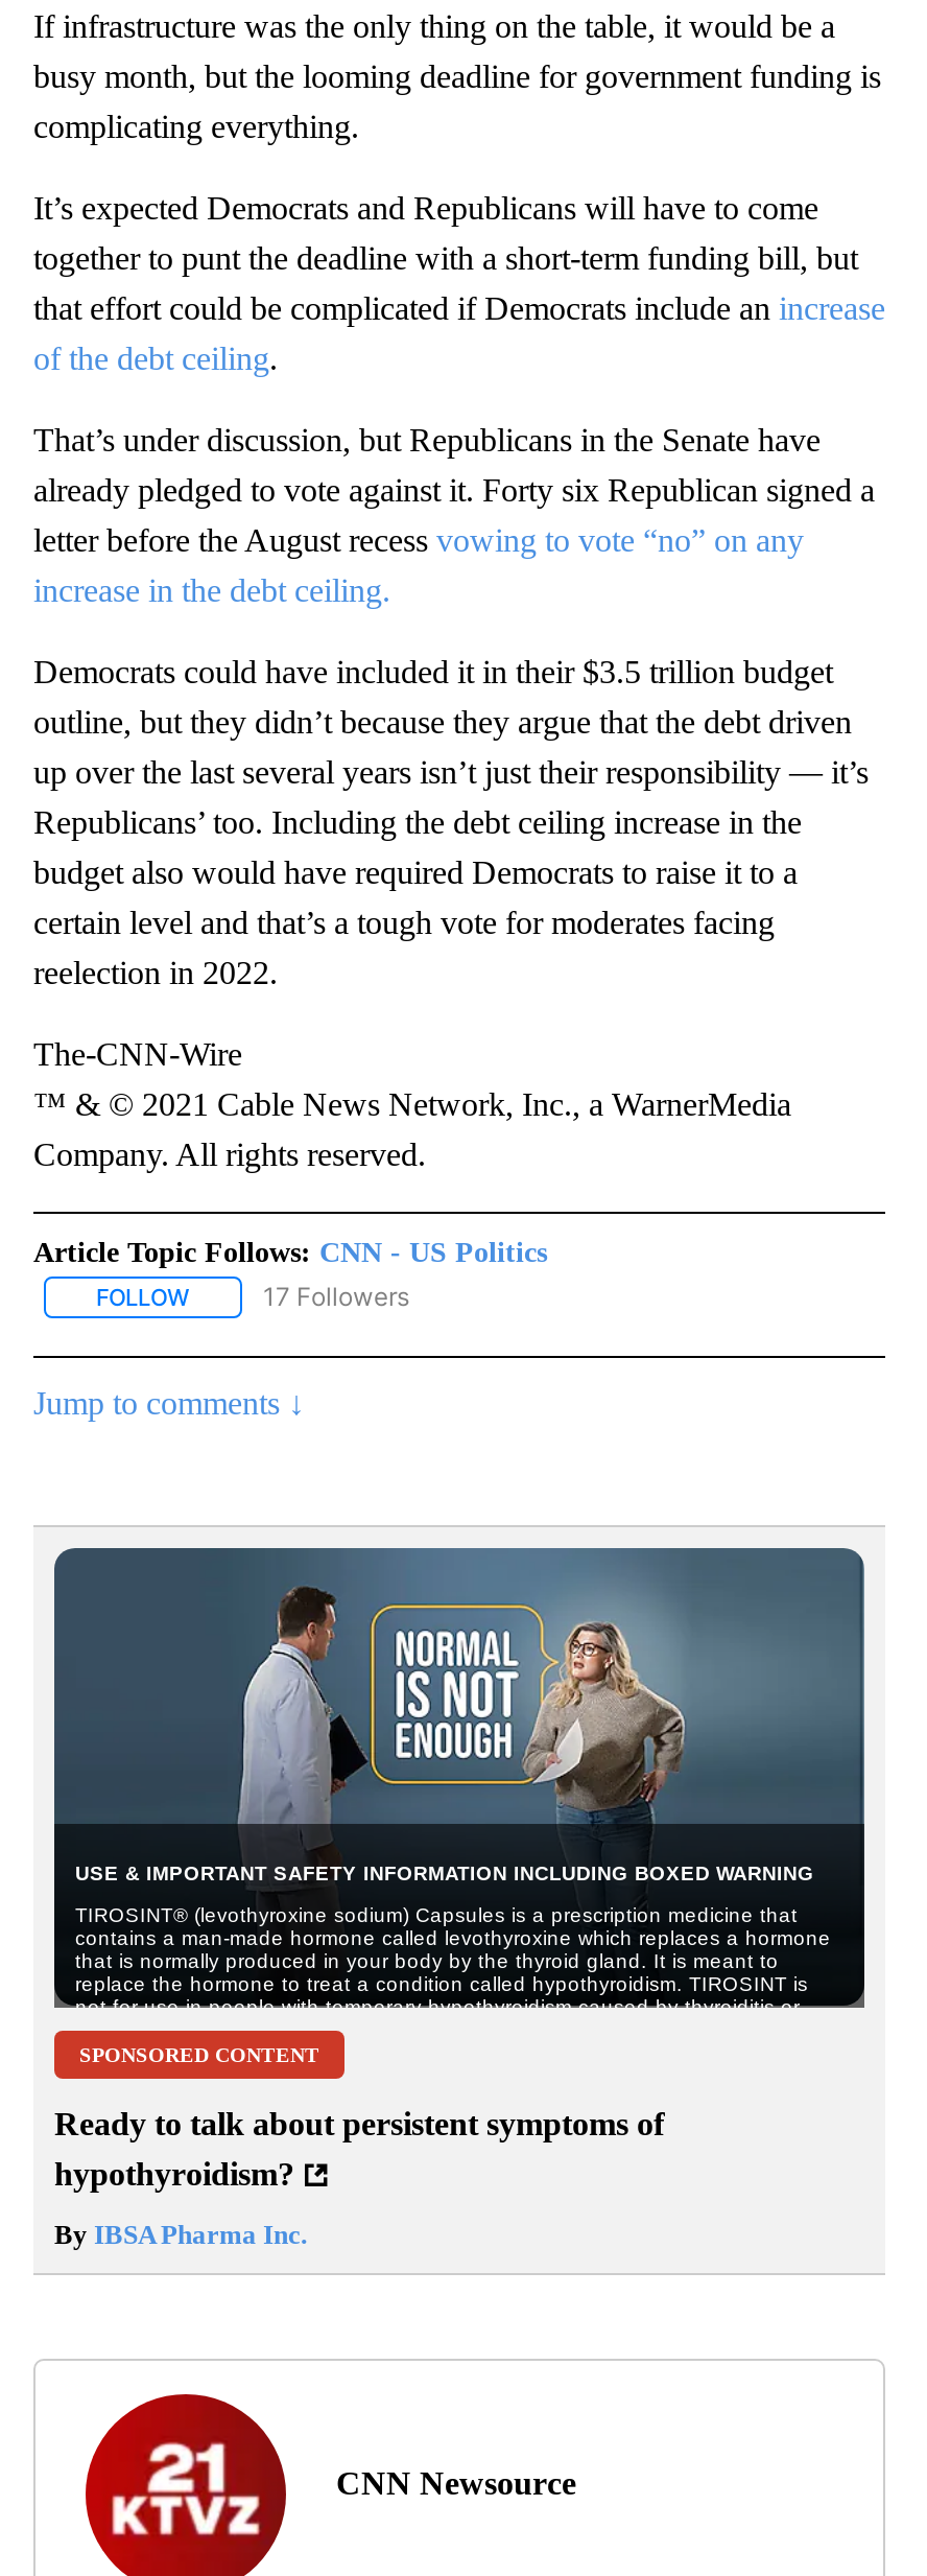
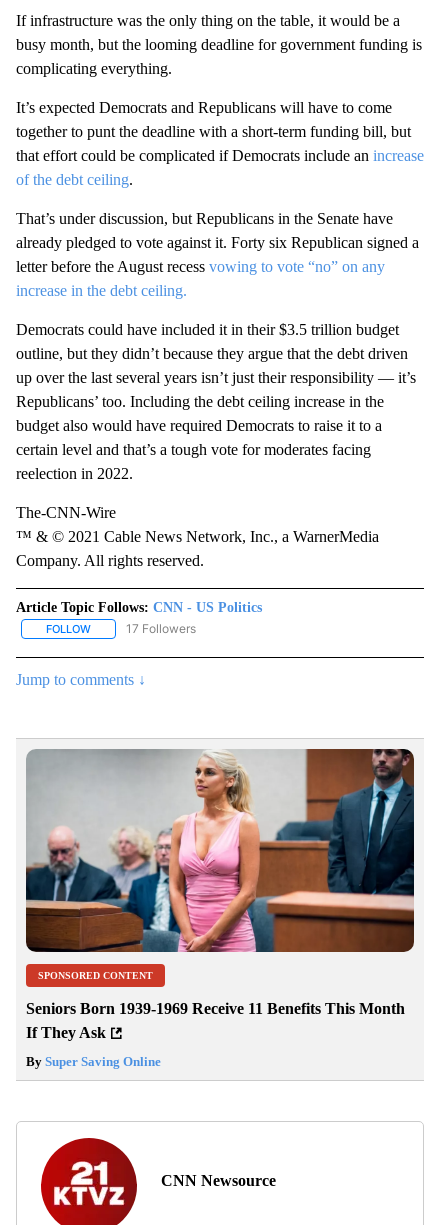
[52,1546,866,2010] [image] -> [25,748,415,953] [image]
[54,2106,664,2191] Ready to talk about persistent symptoms of | hypothyroidism? -> [26,1000,405,1041] Seniors Born 1939-1969 Receive 11 Benefits This Month | If They Ask
[54,2218,307,2250] By IBSA Pharma Inc. -> [26,1054,161,1069] By Super Saving Online

